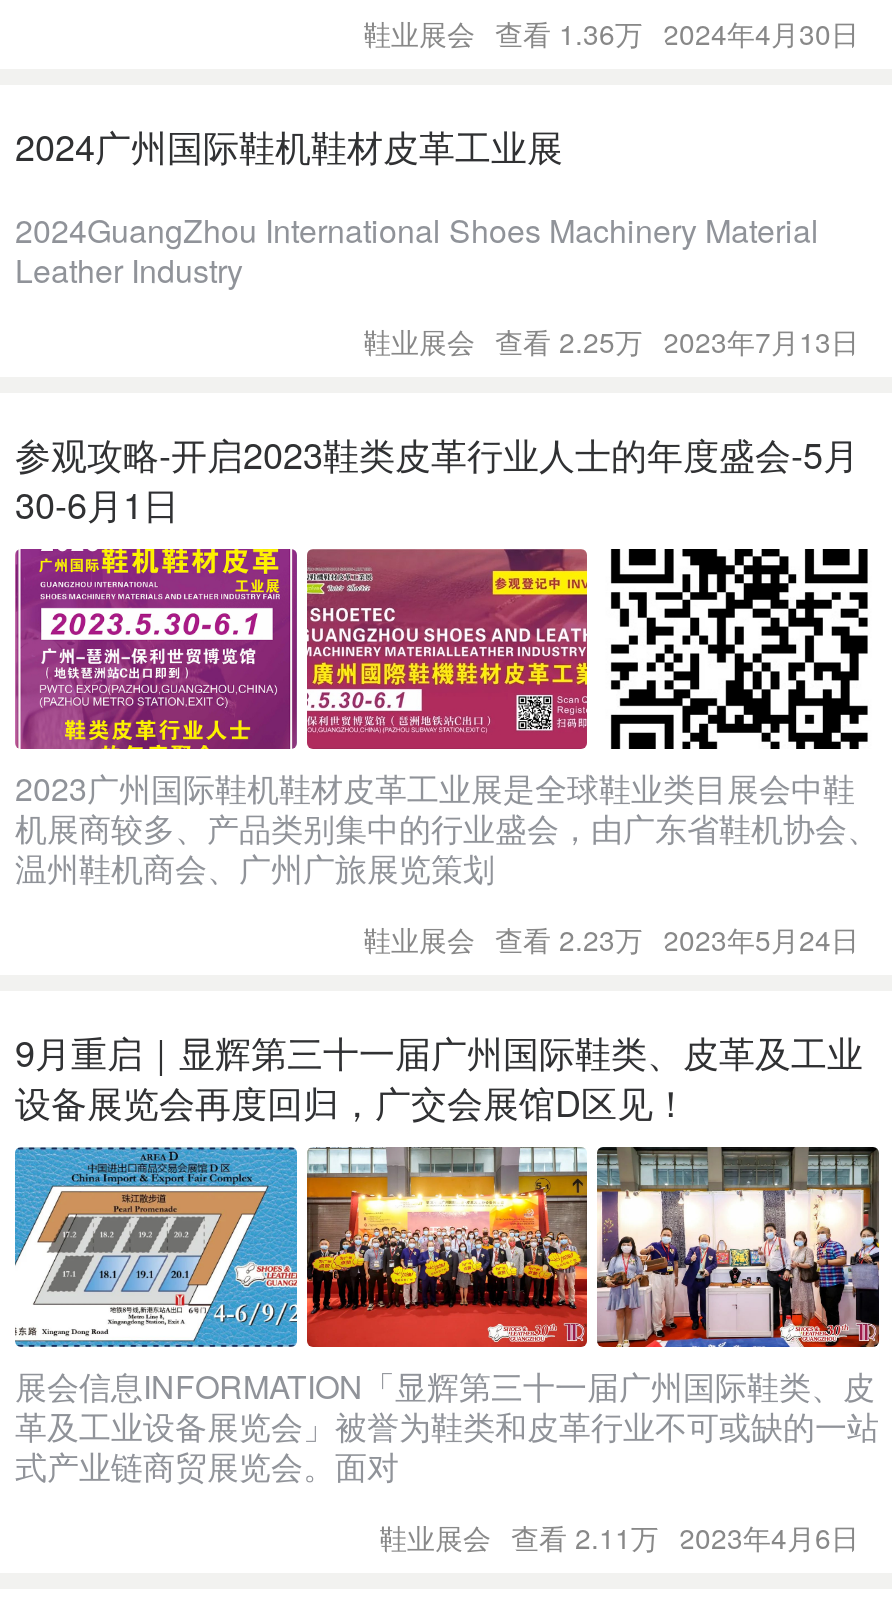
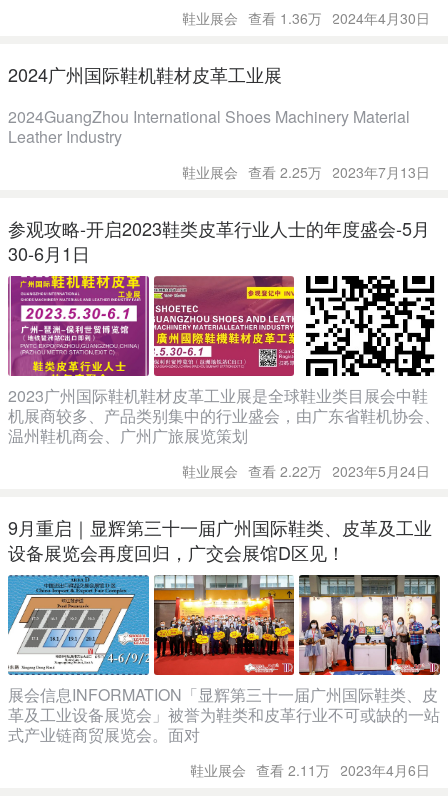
[363,919,859,959] 鞋业展会 查看 2.23万 2023年5月24日 -> [182,461,430,481] 鞋业展会 查看 2.22万 2023年5月24日

